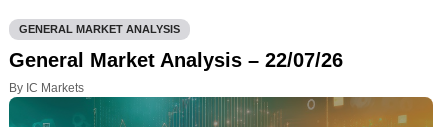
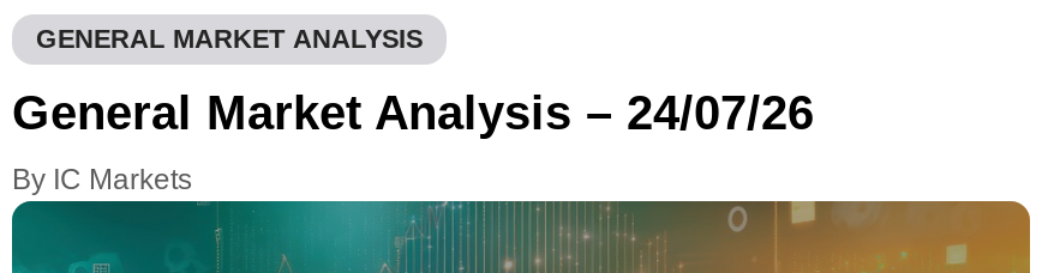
[9,49,343,71] General Market Analysis – 22/07/26 -> [12,86,814,139] General Market Analysis – 24/07/26

